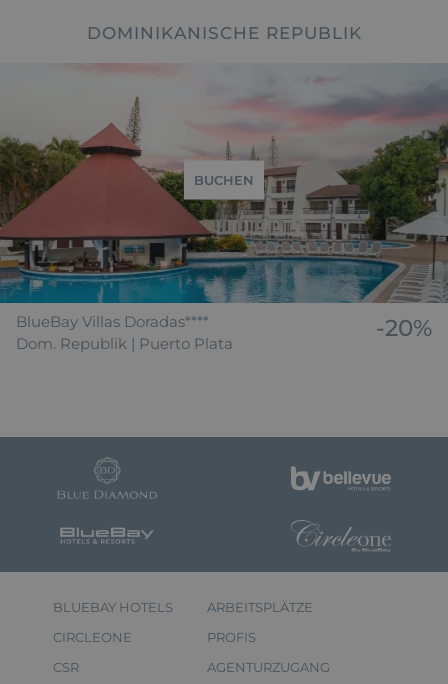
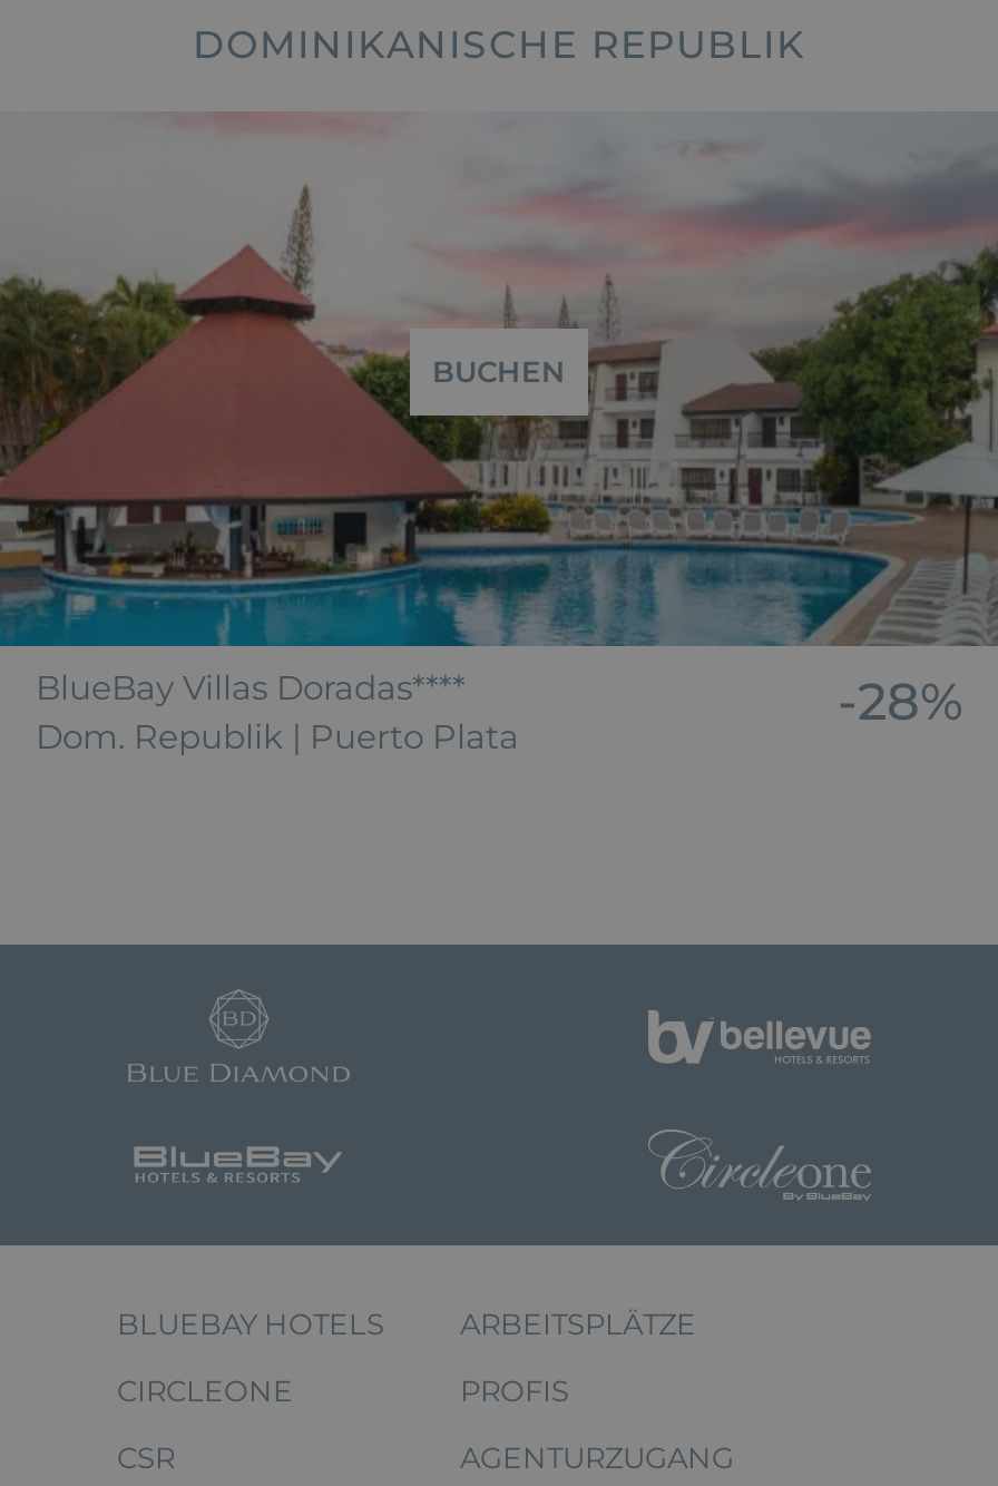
[376,314,432,342] -20% -> [838,671,962,733] -28%

